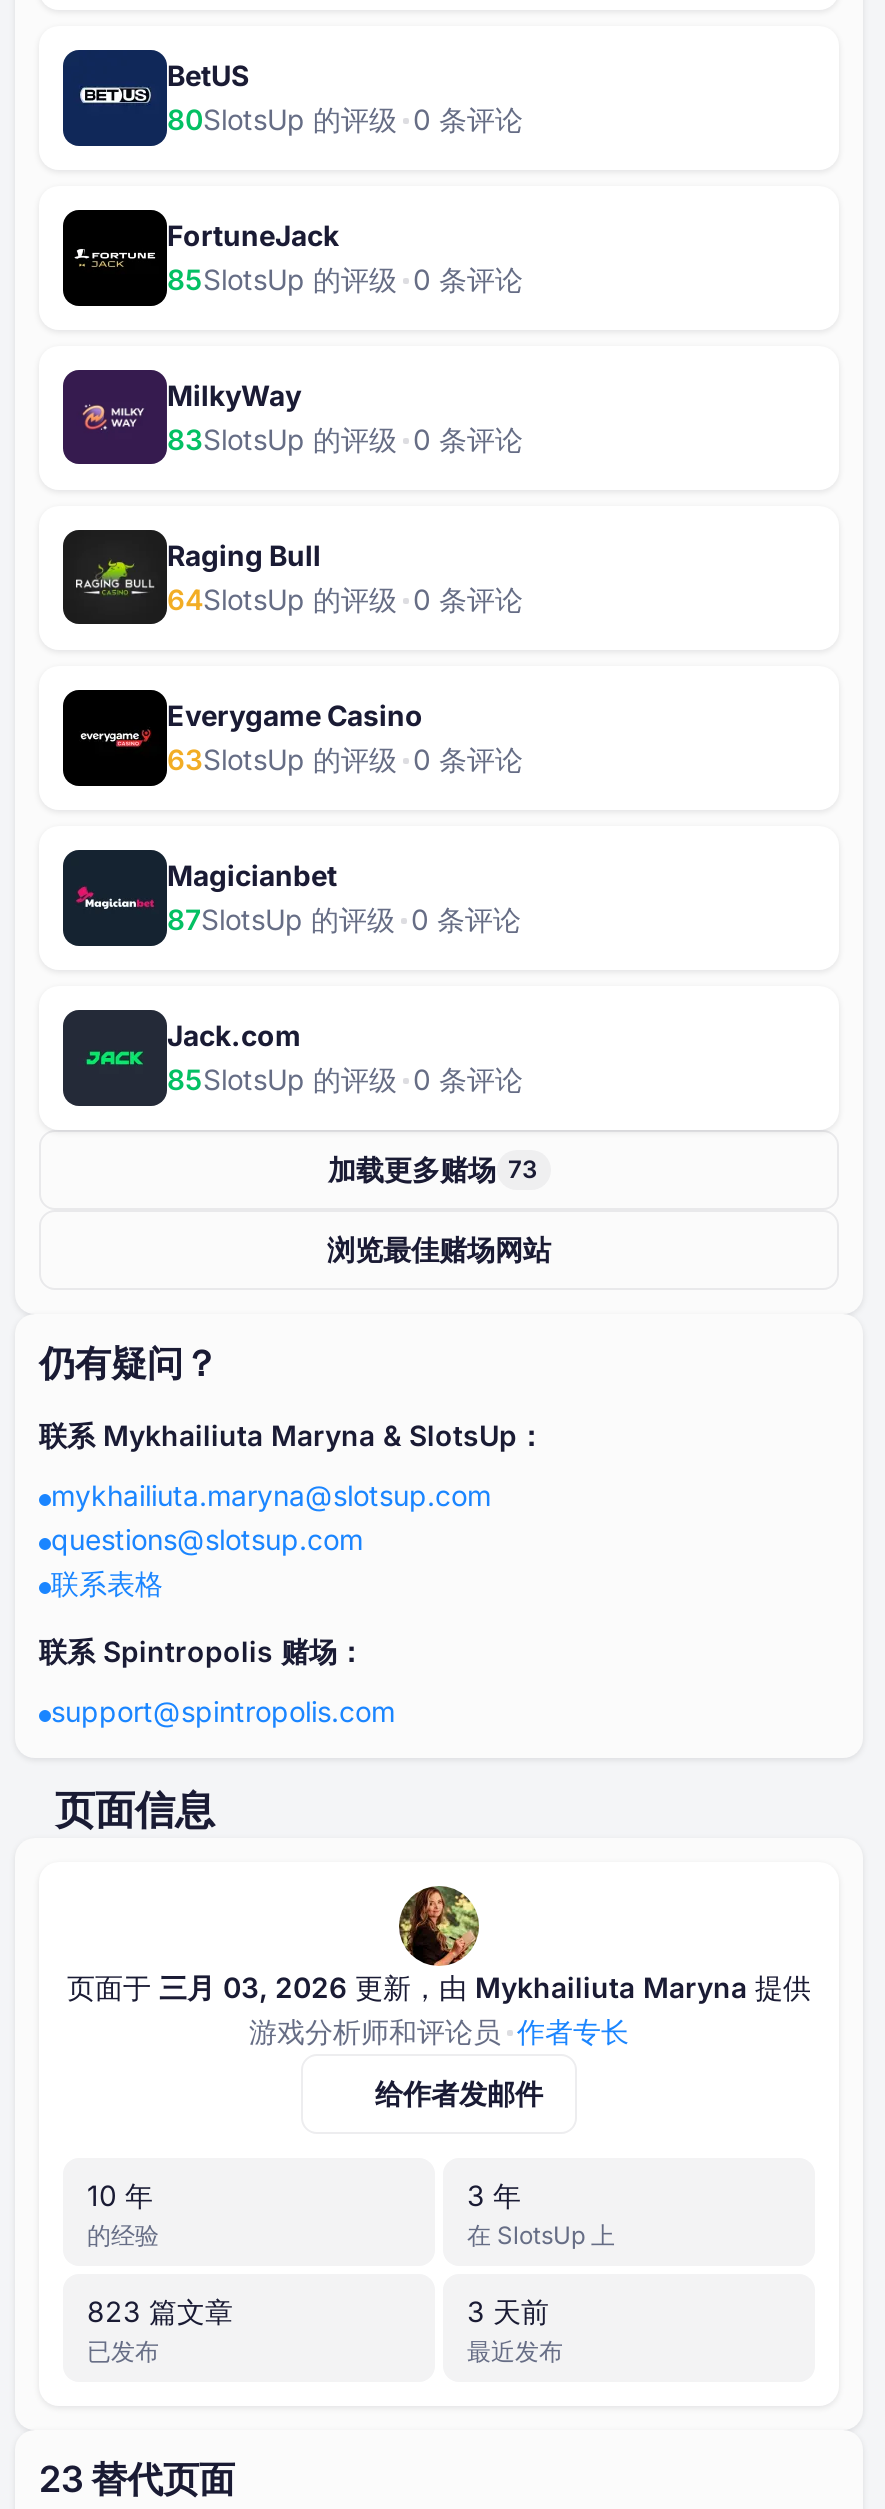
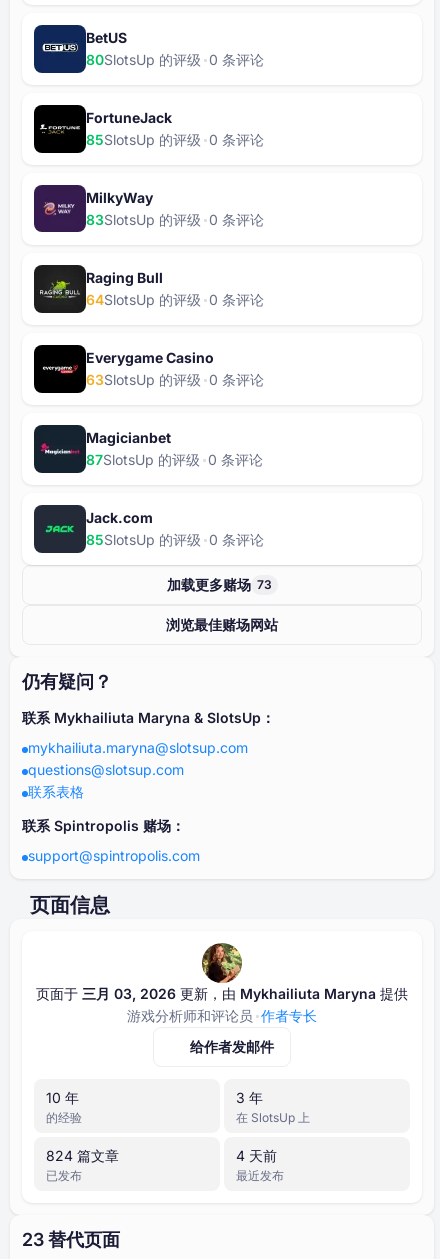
[87,2294,233,2328] 823 篇文章 -> [46,1147,119,1164] 824 篇文章
[467,2294,549,2328] 3 天前 -> [236,1147,277,1164] 4 天前

